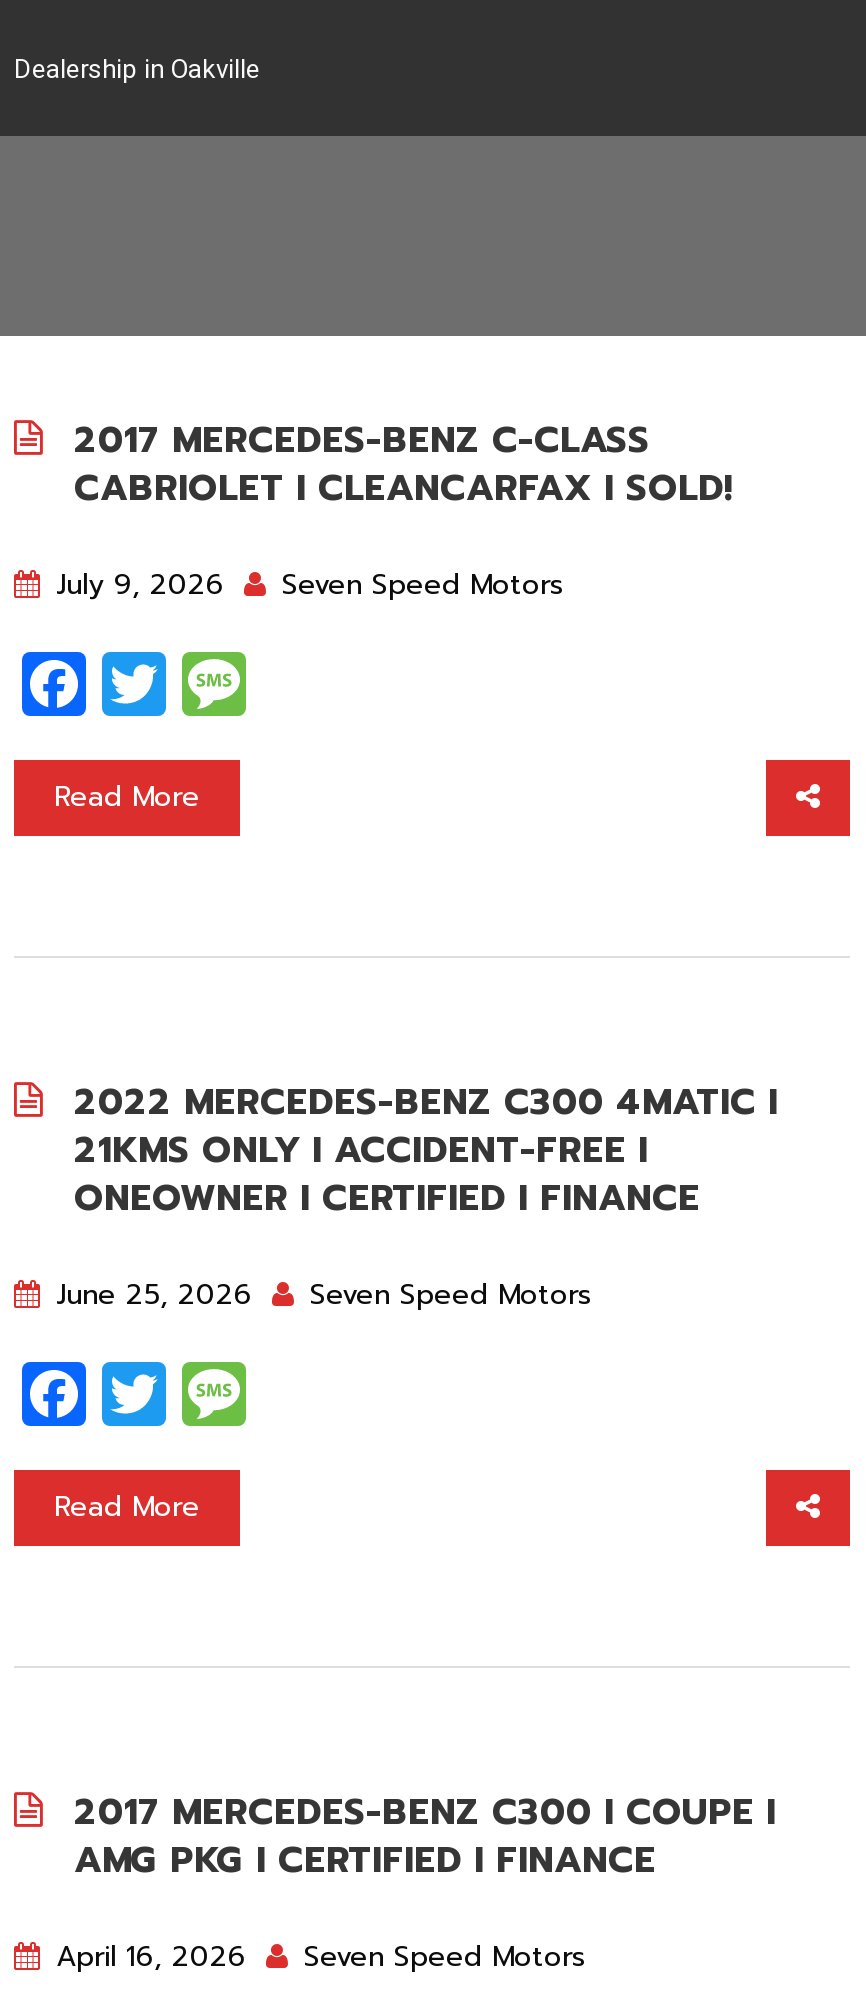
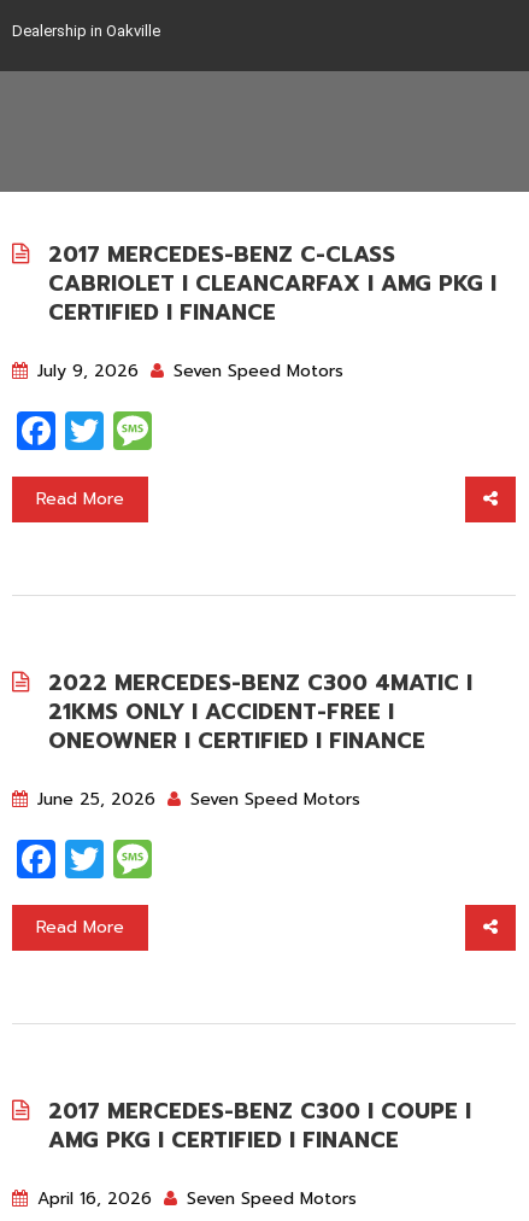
[74,460,734,516] CABRIOLET I CLEANCARFAX I SOLD! -> [48,267,496,329] CABRIOLET I CLEANCARFAX I AMG PKG I | CERTIFIED I FINANCE

